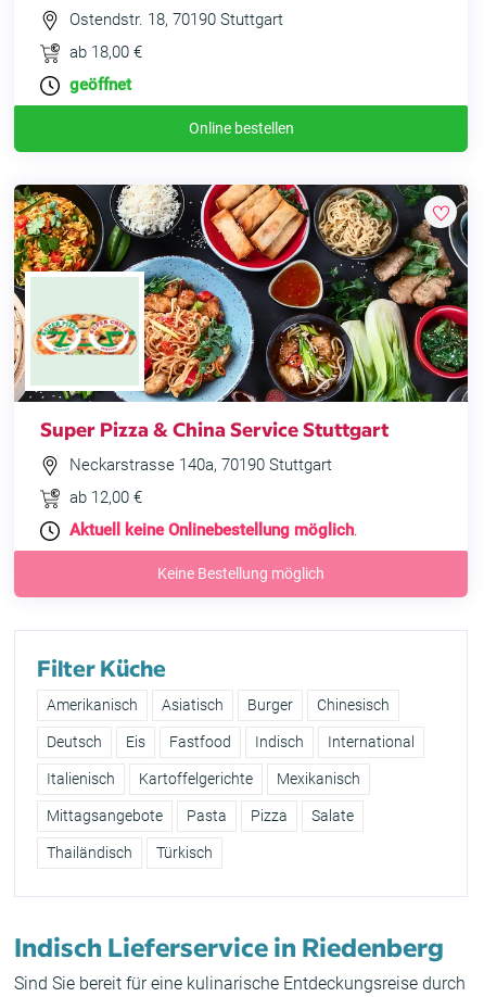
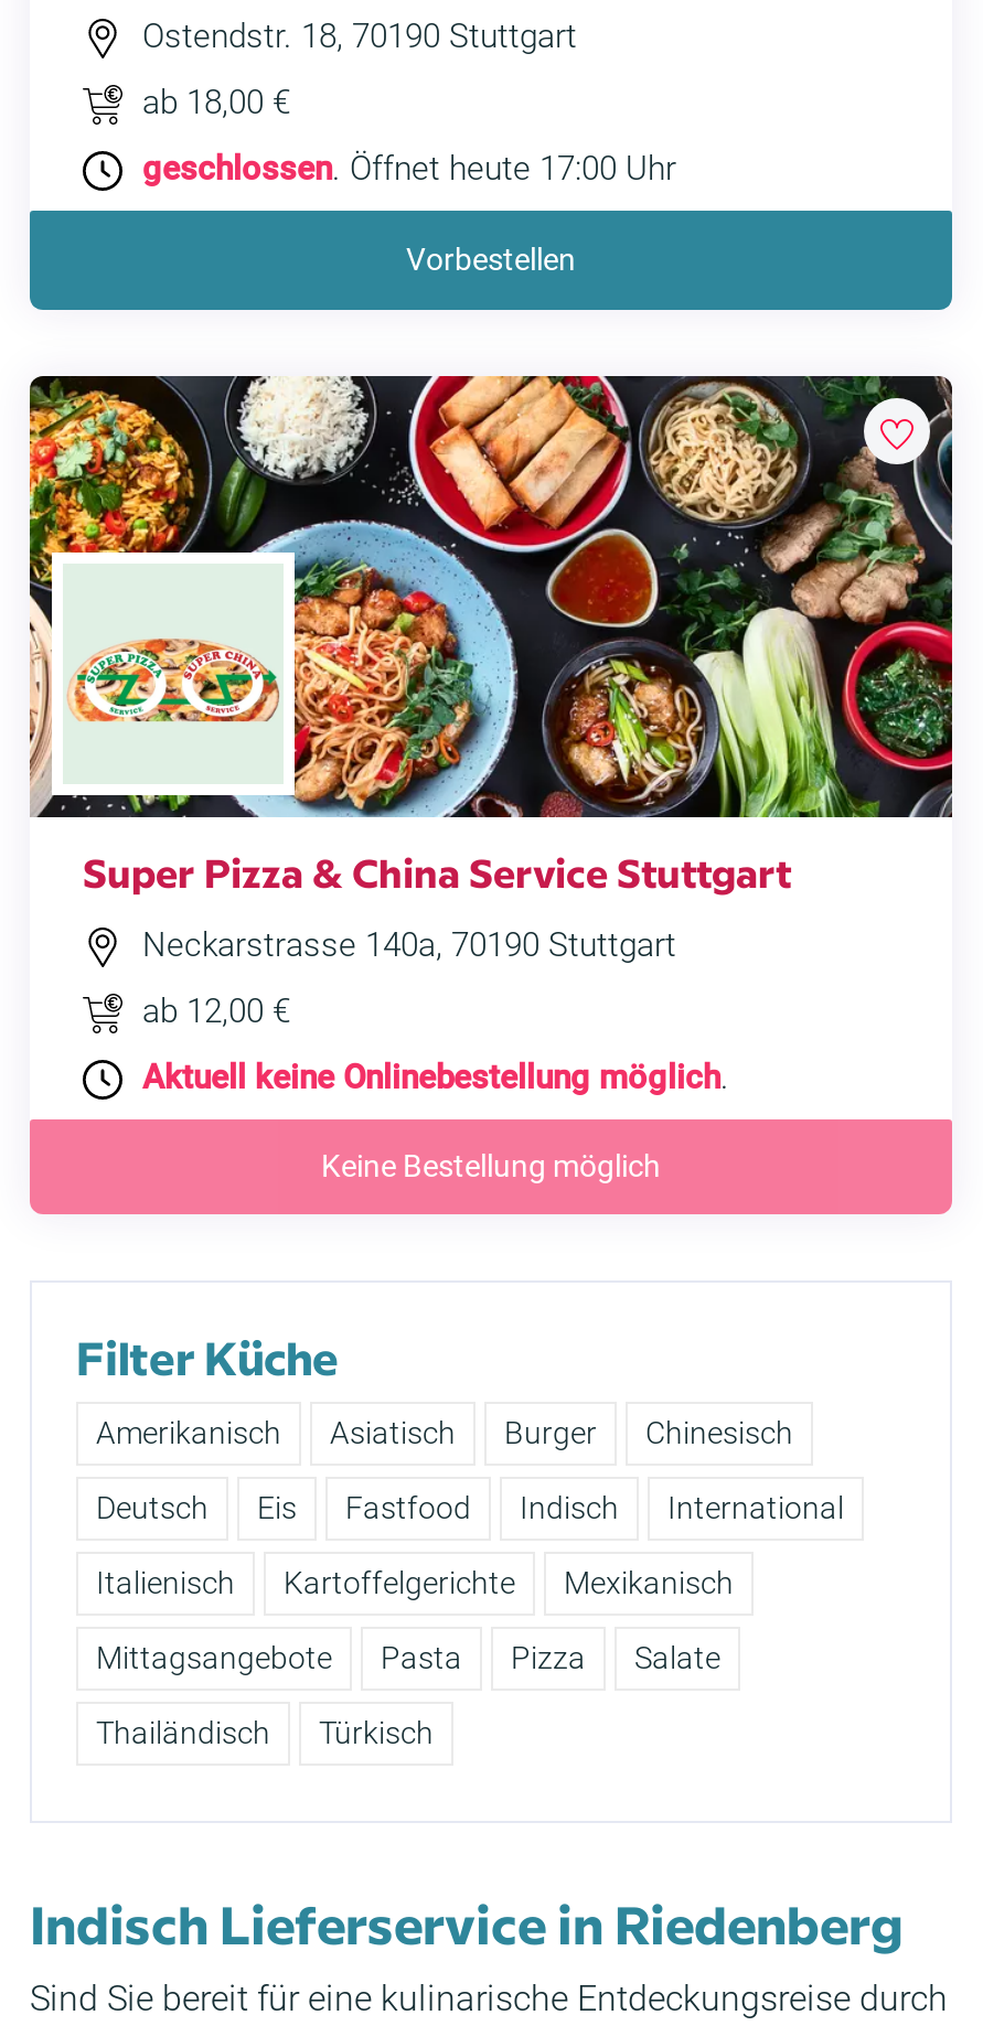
[69,75,131,95] geöffnet -> [142,149,676,189] geschlossen. Öffnet heute 17:00 Uhr
[188,120,294,137] Online bestellen -> [406,242,576,277] Vorbestellen

